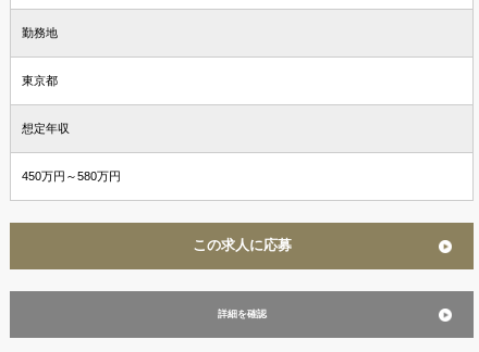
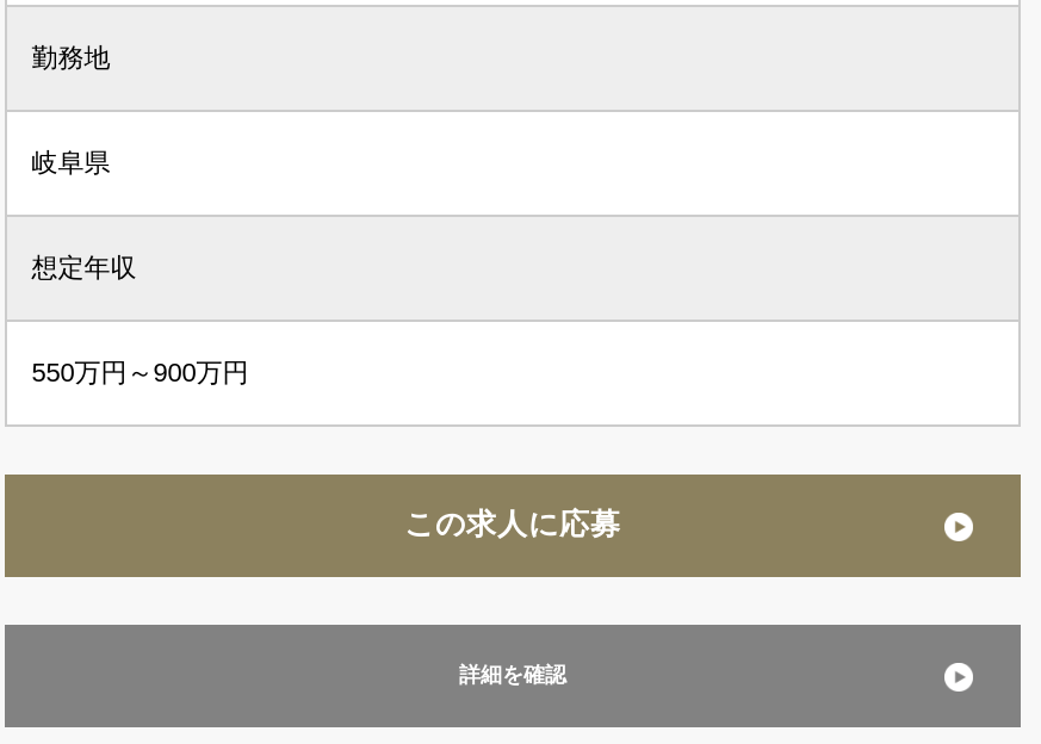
[22,74,58,87] 東京都 -> [31,148,110,176] 岐阜県
[22,169,121,182] 450万円～580万円 -> [31,357,249,386] 550万円～900万円

